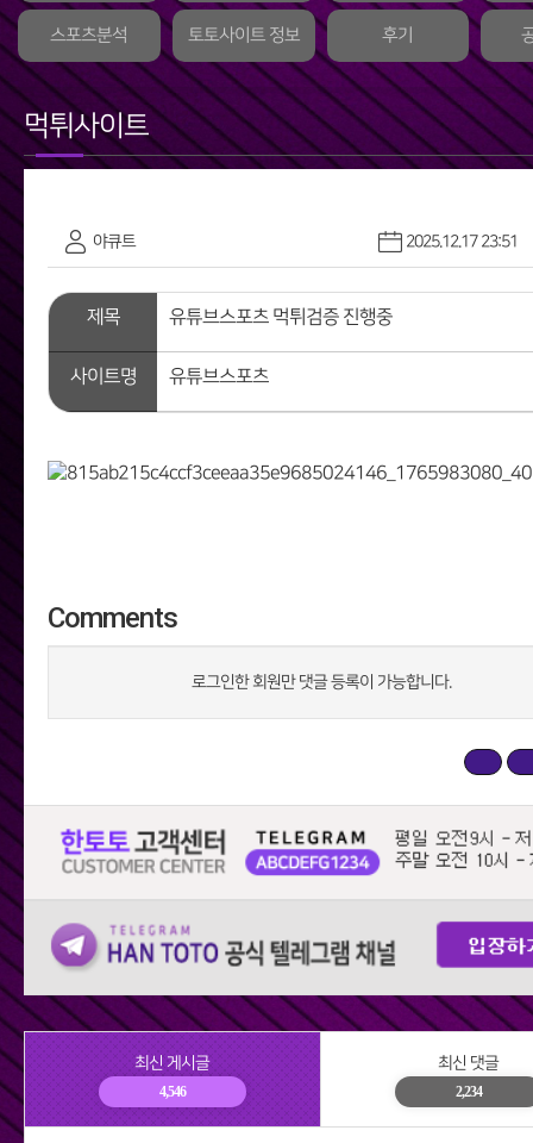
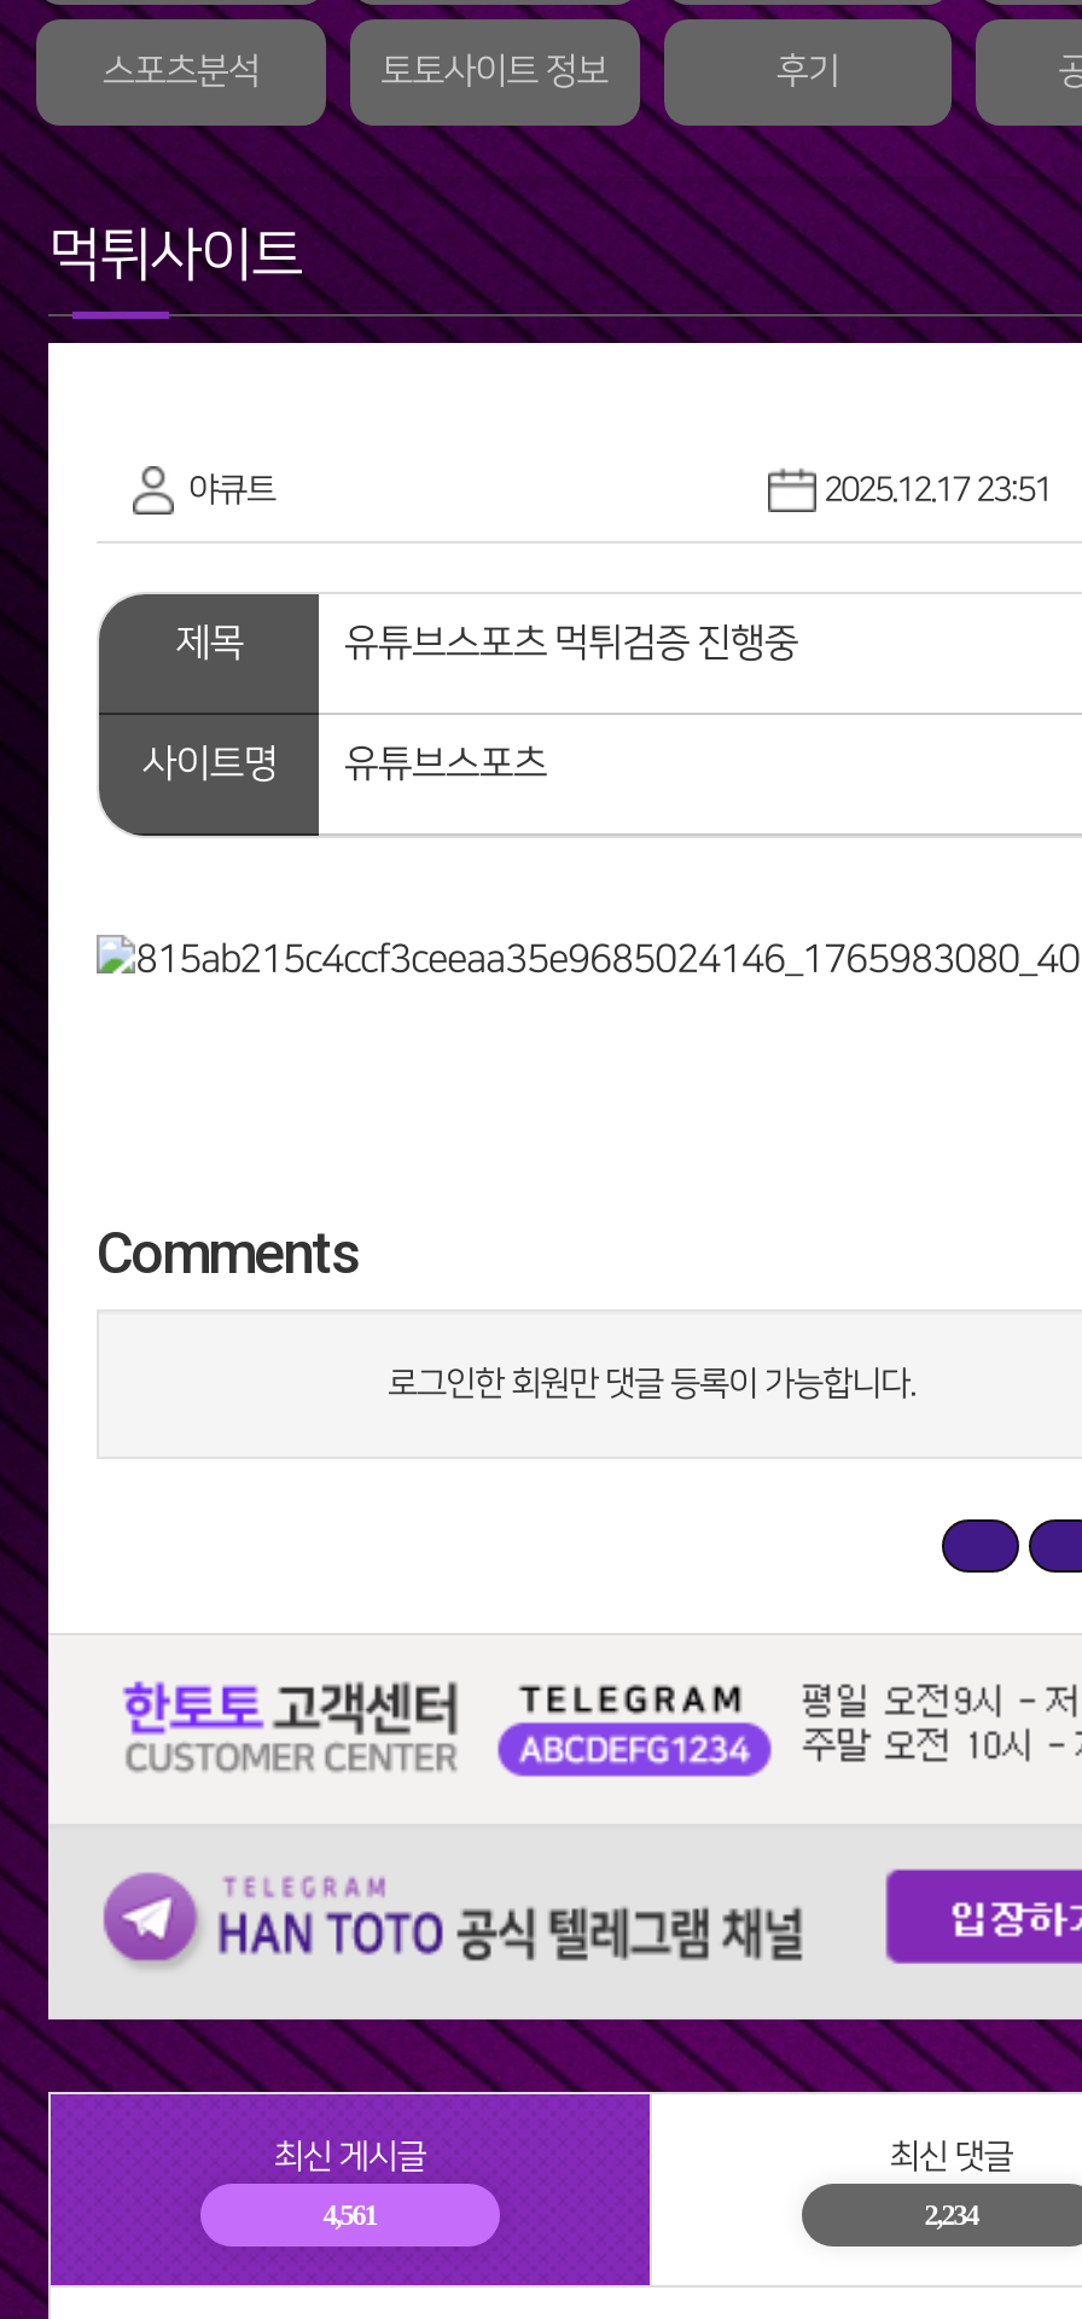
[159,1084,185,1100] 4,546 -> [323,2198,376,2232] 4,561

